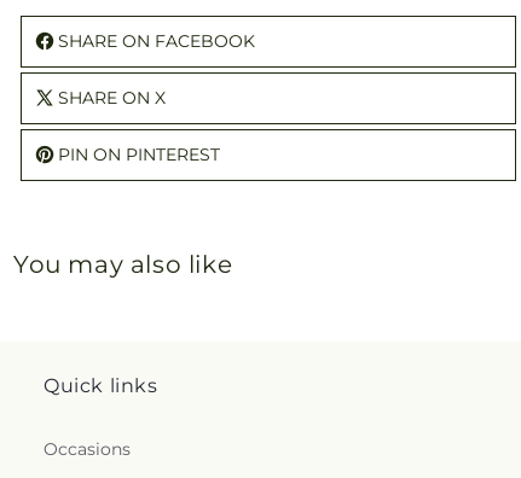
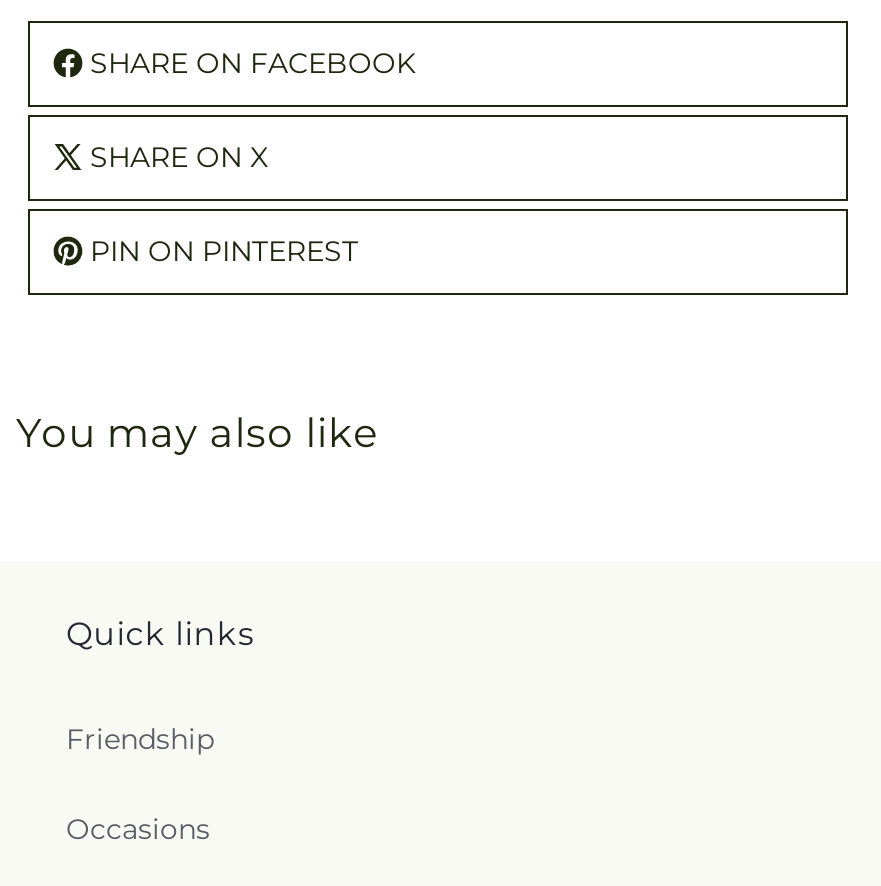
none -> [66,722,214,758] Friendship

